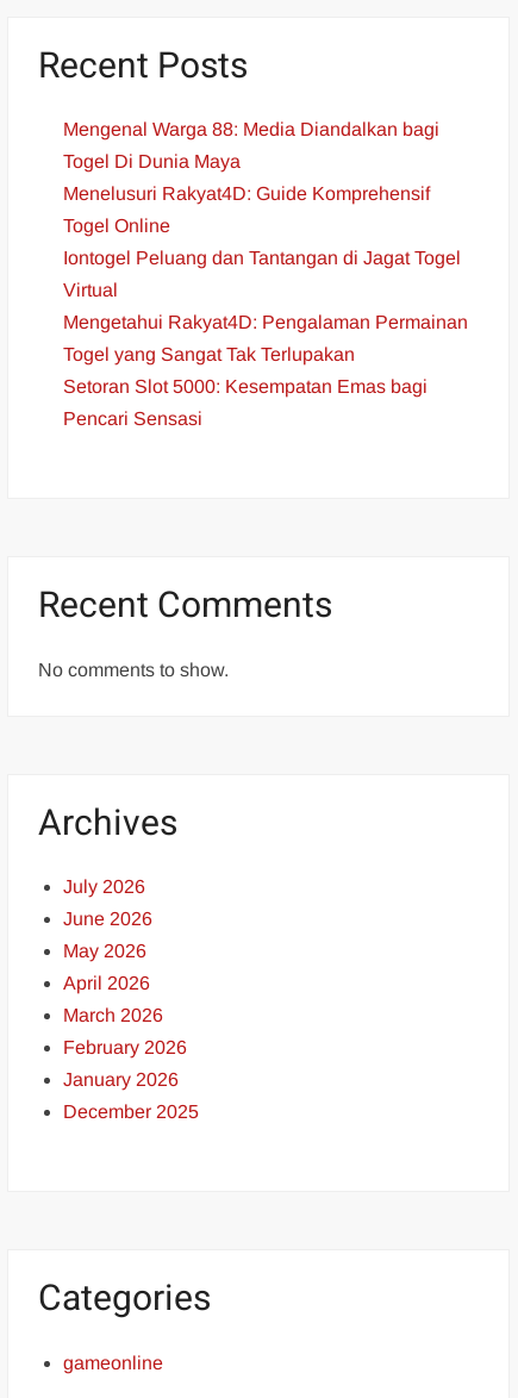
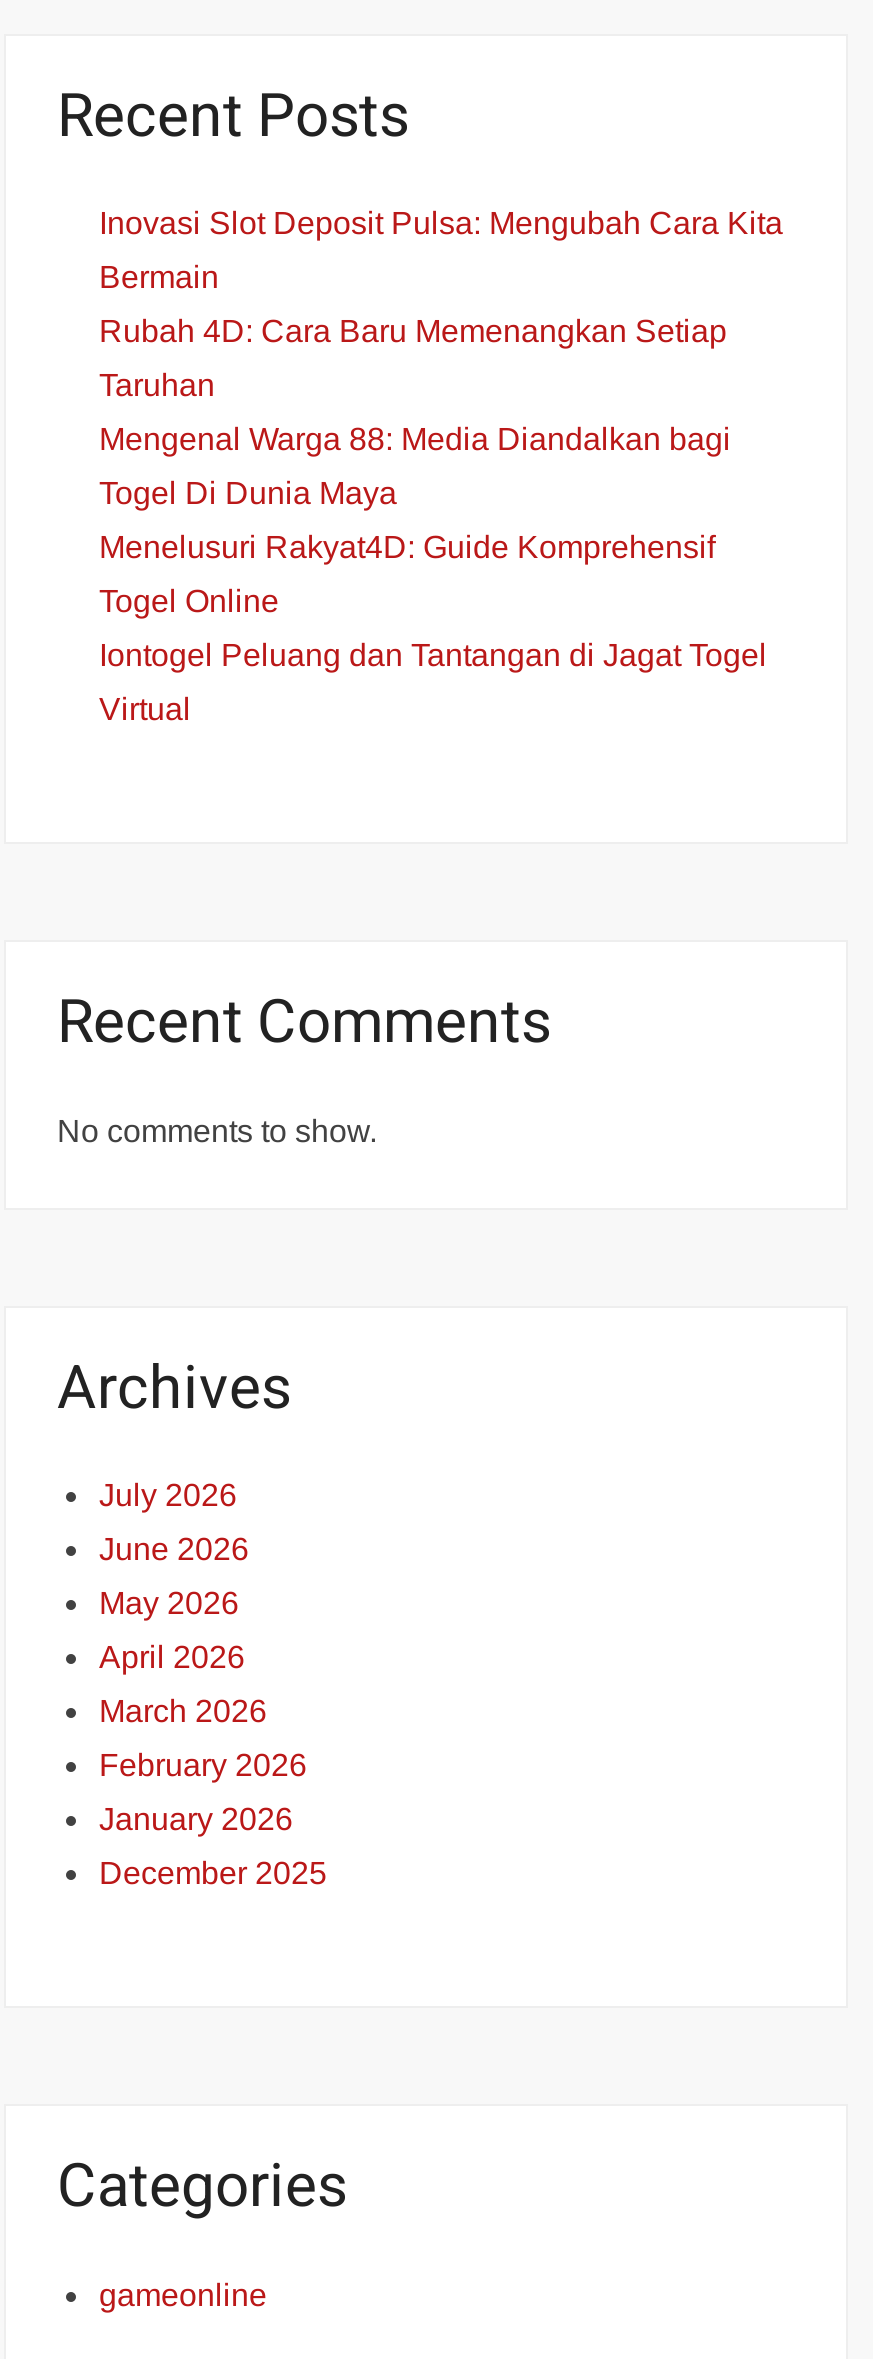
none -> [99,206,783,402] Inovasi Slot Deposit Pulsa: Mengubah Cara Kita | Bermain | Rubah 4D: Cara Baru Memenangkan Setiap | Taruhan
moved [64,119,461,300] -> [99,422,767,726]: Mengenal Warga 88: Media Diandalkan bagi | Togel Di Dunia Maya | Menelusuri Rakyat4D: Guide Komprehensif | Togel Online | Iontogel Peluang dan Tantangan di Jagat Togel | Virtual
[64,312,468,429] Mengetahui Rakyat4D: Pengalaman Permainan | Togel yang Sangat Tak Terlupakan | Setoran Slot 5000: Kesempatan Emas bagi | Pencari Sensasi -> none

